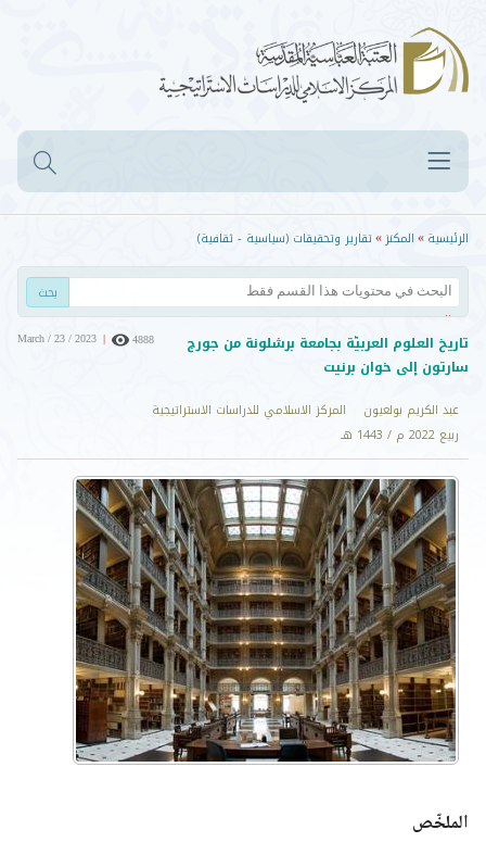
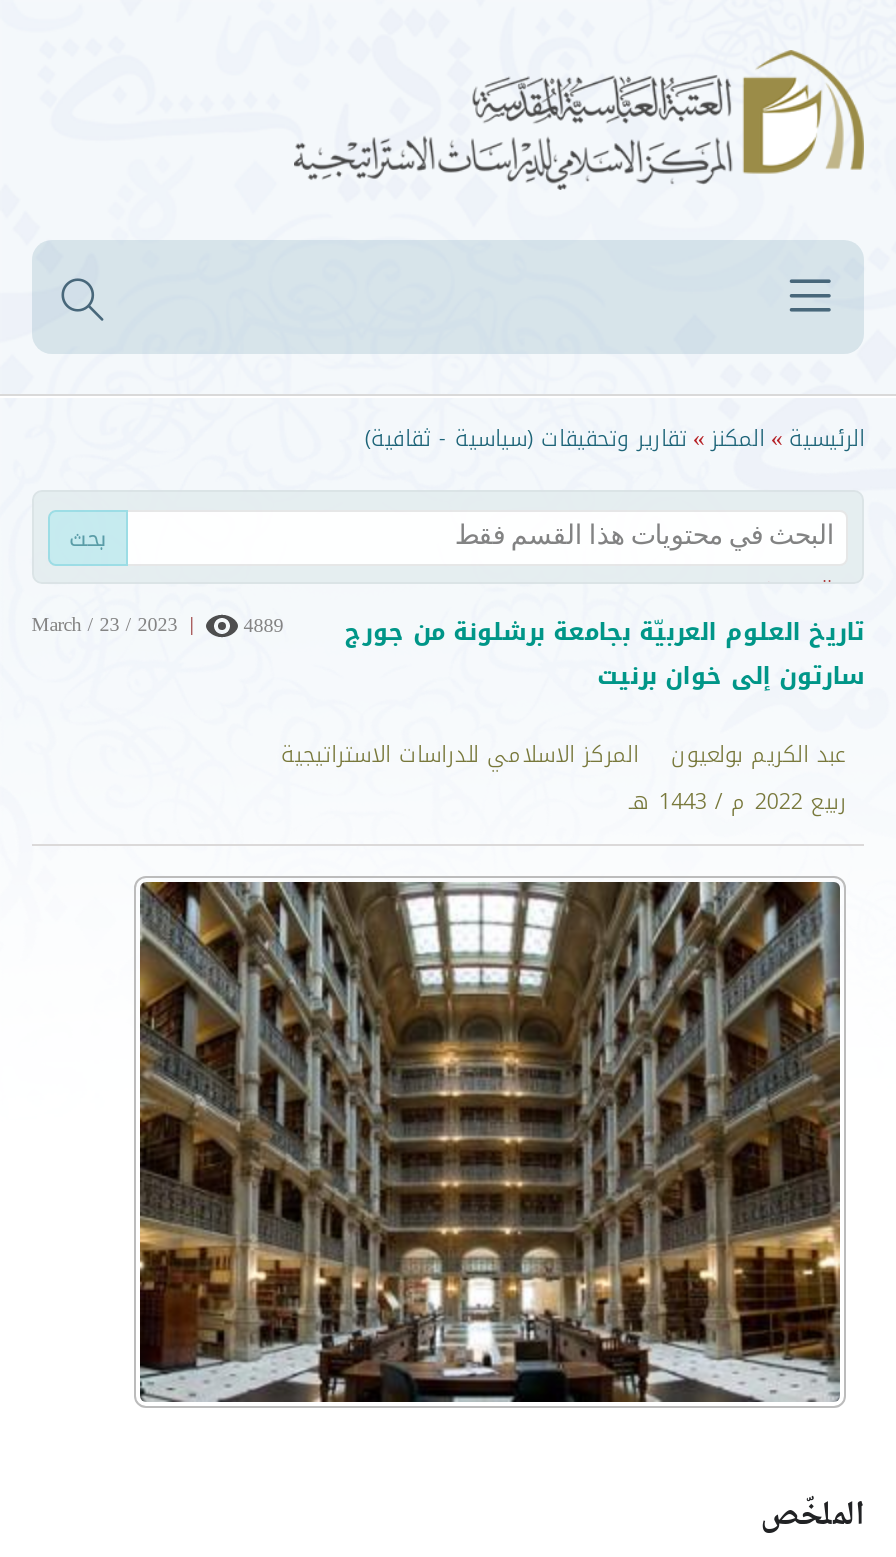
[129,333,154,345] 4888 -> [237,613,283,635] 4889

